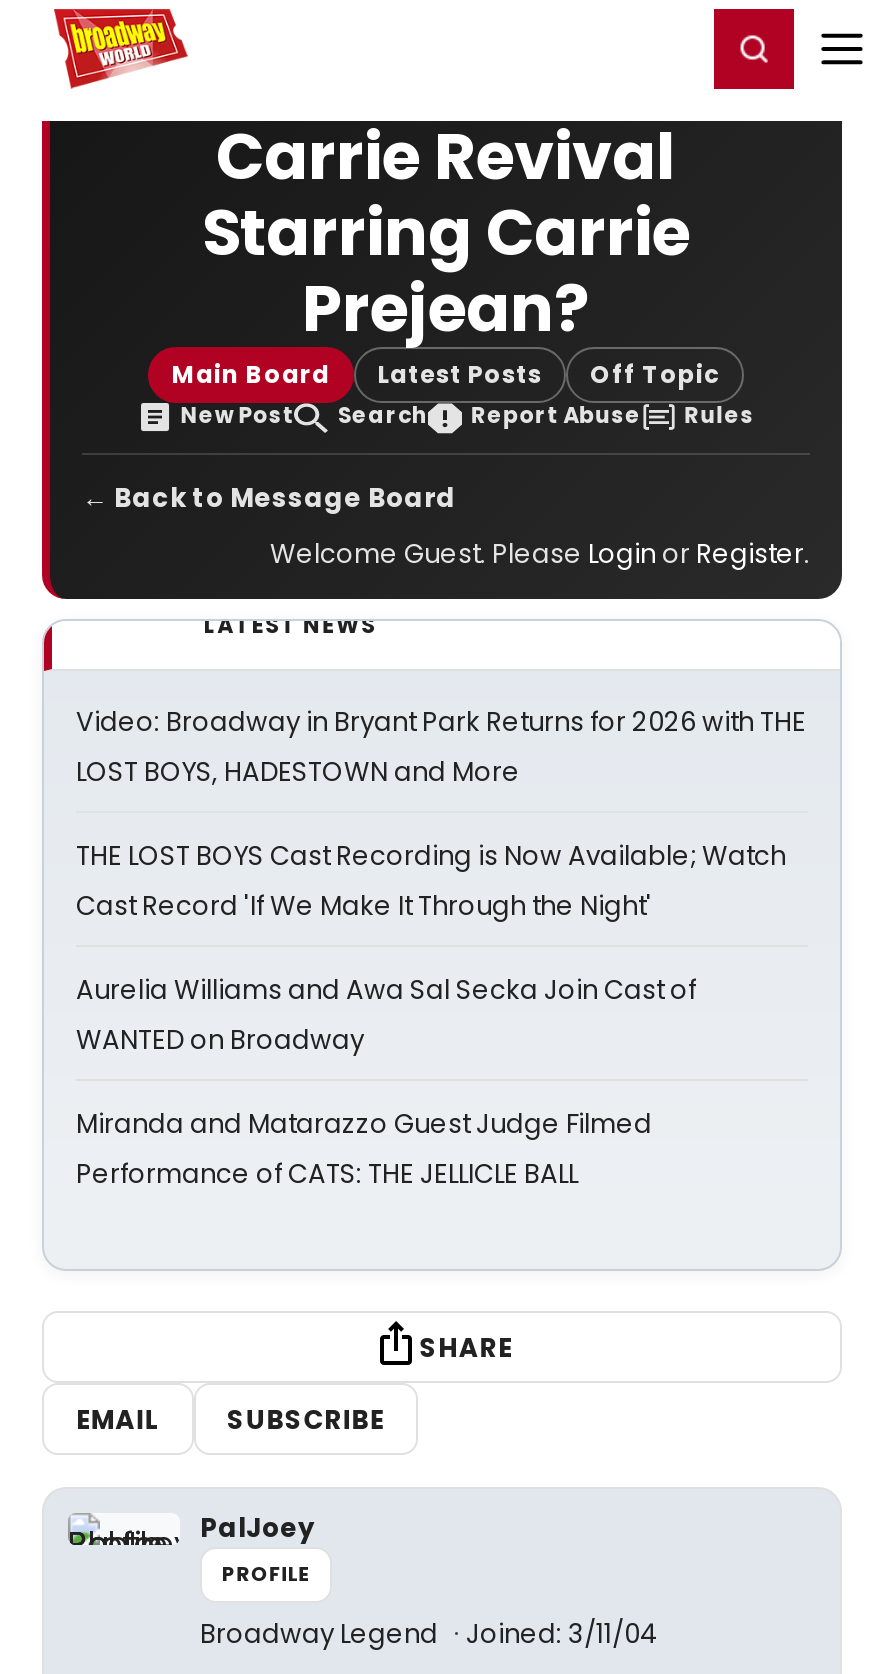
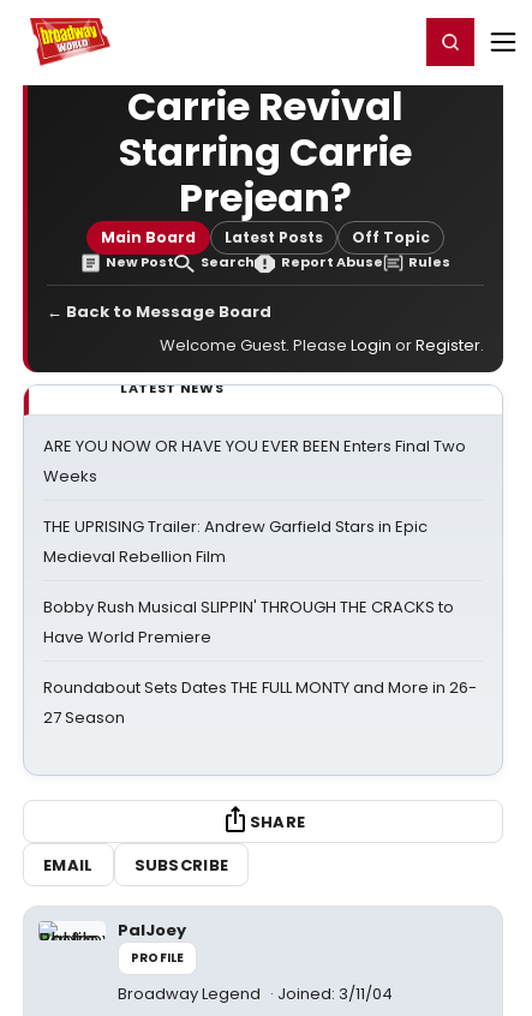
[76,703,806,791] Video: Broadway in Bryant Park Returns for 2026 with THE | LOST BOYS, HADESTOWN and More -> [43,435,466,488] ARE YOU NOW OR HAVE YOU EVER BEEN Enters Final Two | Weeks
[76,837,786,925] THE LOST BOYS Cast Recording is Now Available; Watch | Cast Record 'If We Make It Through the Night' -> [43,515,428,568] THE UPRISING Trailer: Andrew Garfield Stars in Epic | Medieval Rebellion Film
[76,971,696,1059] Aurelia Williams and Awa Sal Secka Join Cast of | WANTED on Broadway -> [43,596,454,649] Bobby Rush Musical SLIPPIN' THROUGH THE CRACKS to | Have World Premiere
[76,1105,652,1193] Miranda and Matarazzo Guest Judge Filmed | Performance of CATS: THE JELLICLE BALL -> [43,676,477,729] Roundabout Sets Dates THE FULL MONTY and More in 26- | 27 Season

